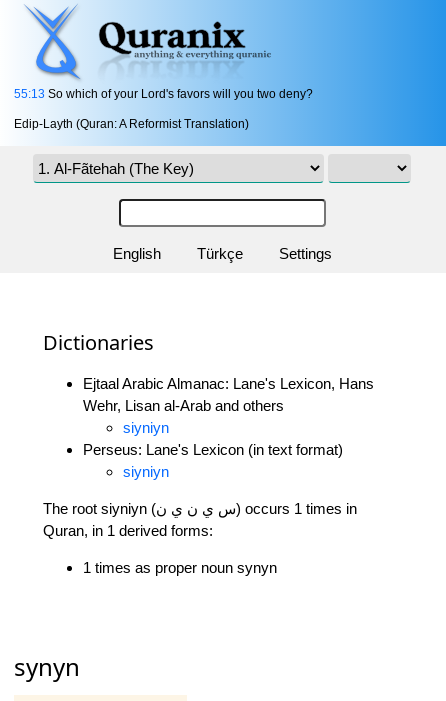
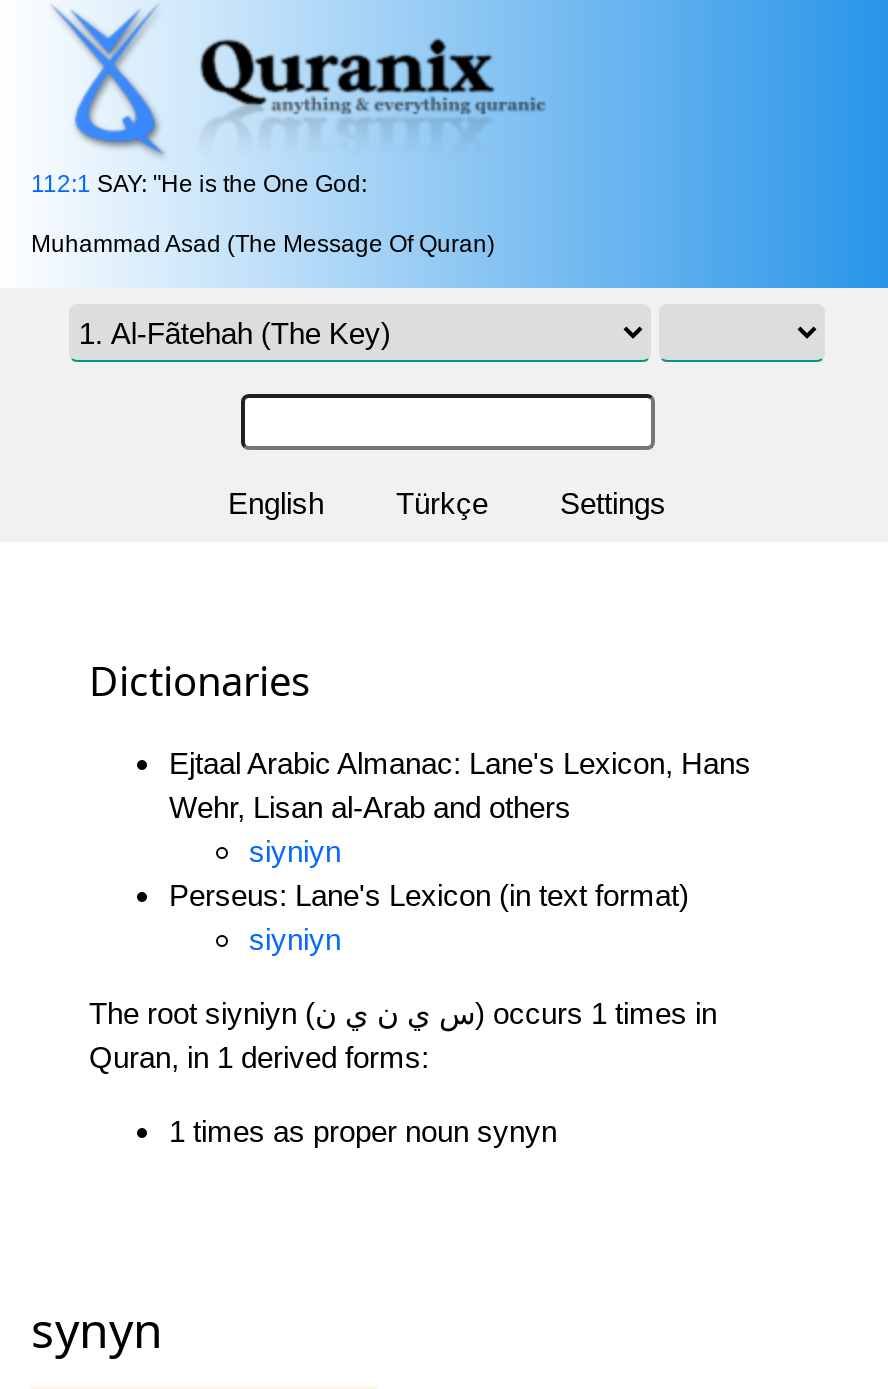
[14,87,313,101] 55:13 So which of your Lord's favors will you two deny? -> [31,171,367,199] 112:1 SAY: "He is the One God:
[14,117,249,131] Edip-Layth (Quran: A Reformist Translation) -> [31,231,495,259] Muhammad Asad (The Message Of Quran)

